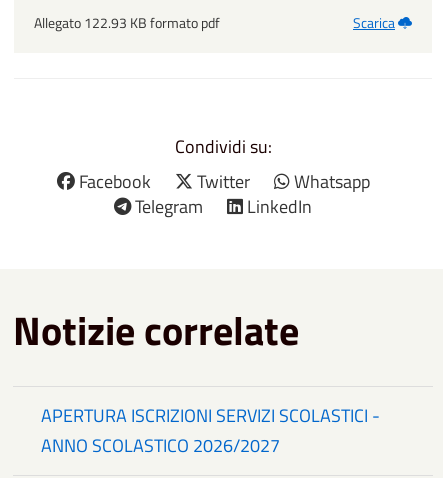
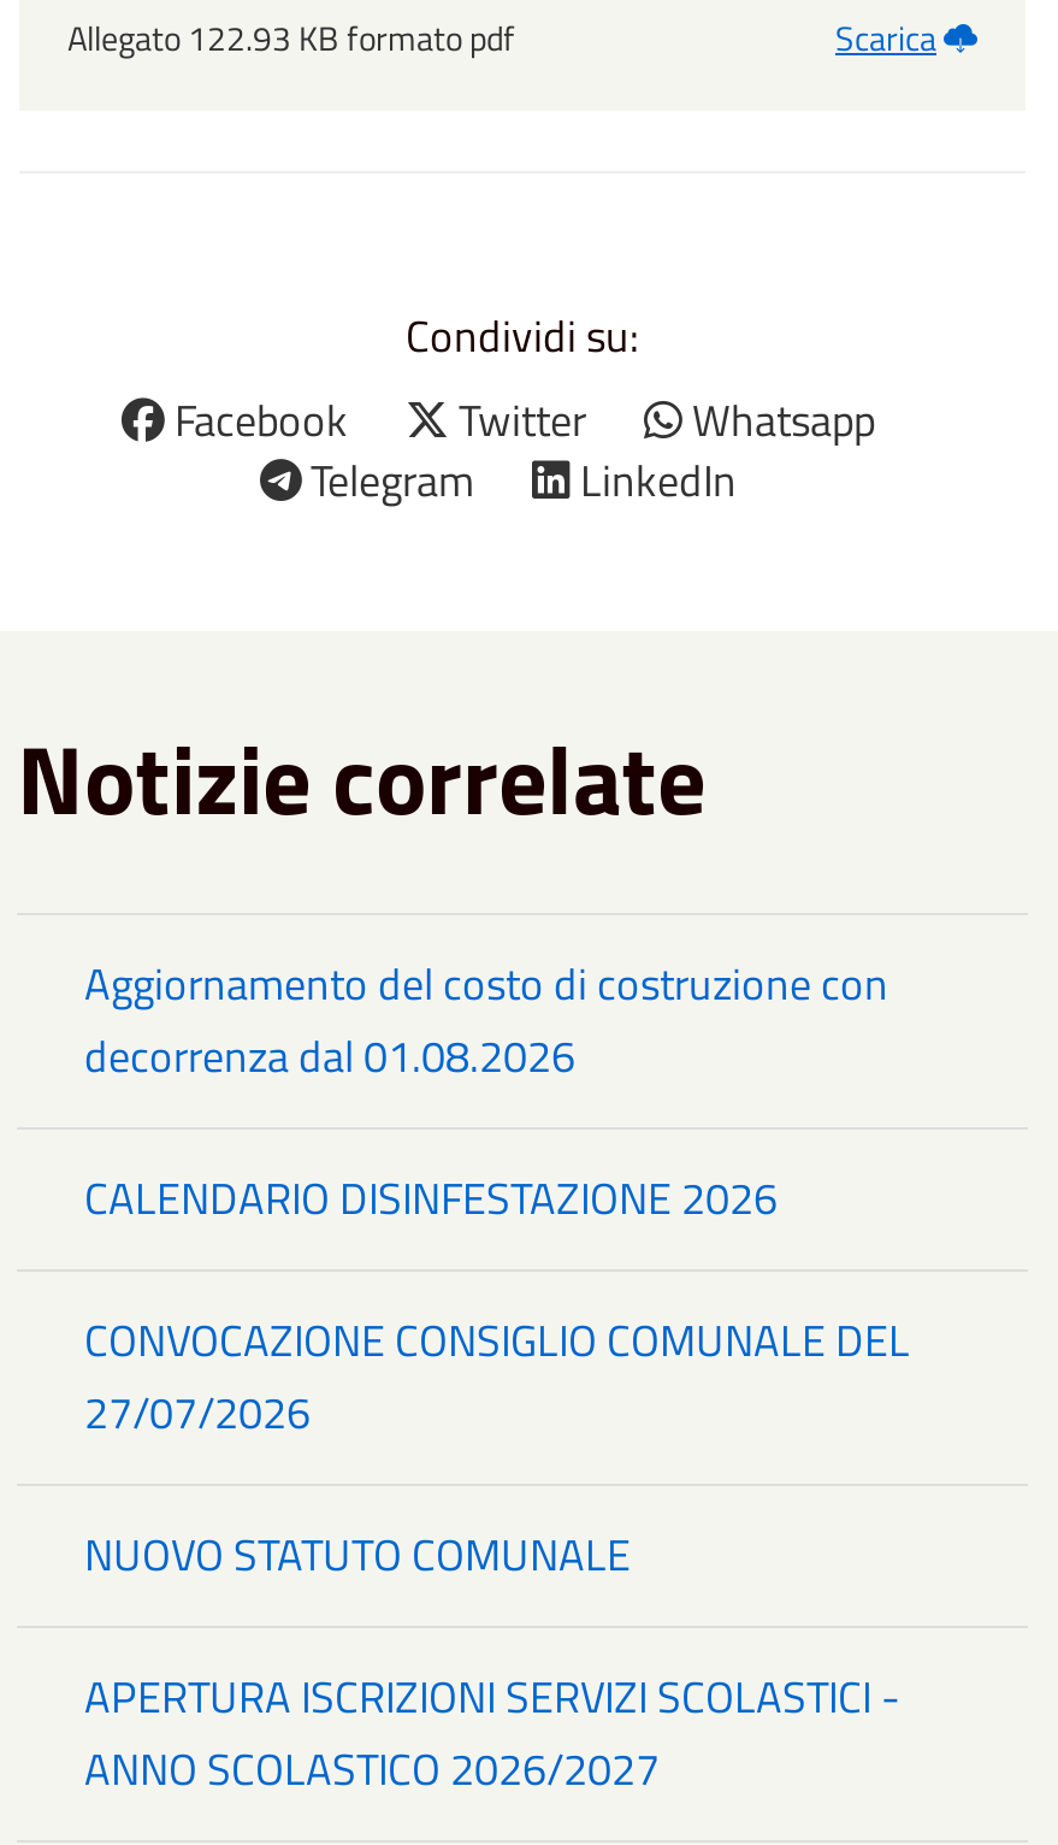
none -> [84,952,910,1588] Aggiornamento del costo di costruzione con | decorrenza dal 01.08.2026 | CALENDARIO DISINFESTAZIONE 2026 | CONVOCAZIONE CONSIGLIO COMUNALE DEL | 27/07/2026 | NUOVO STATUTO COMUNALE

